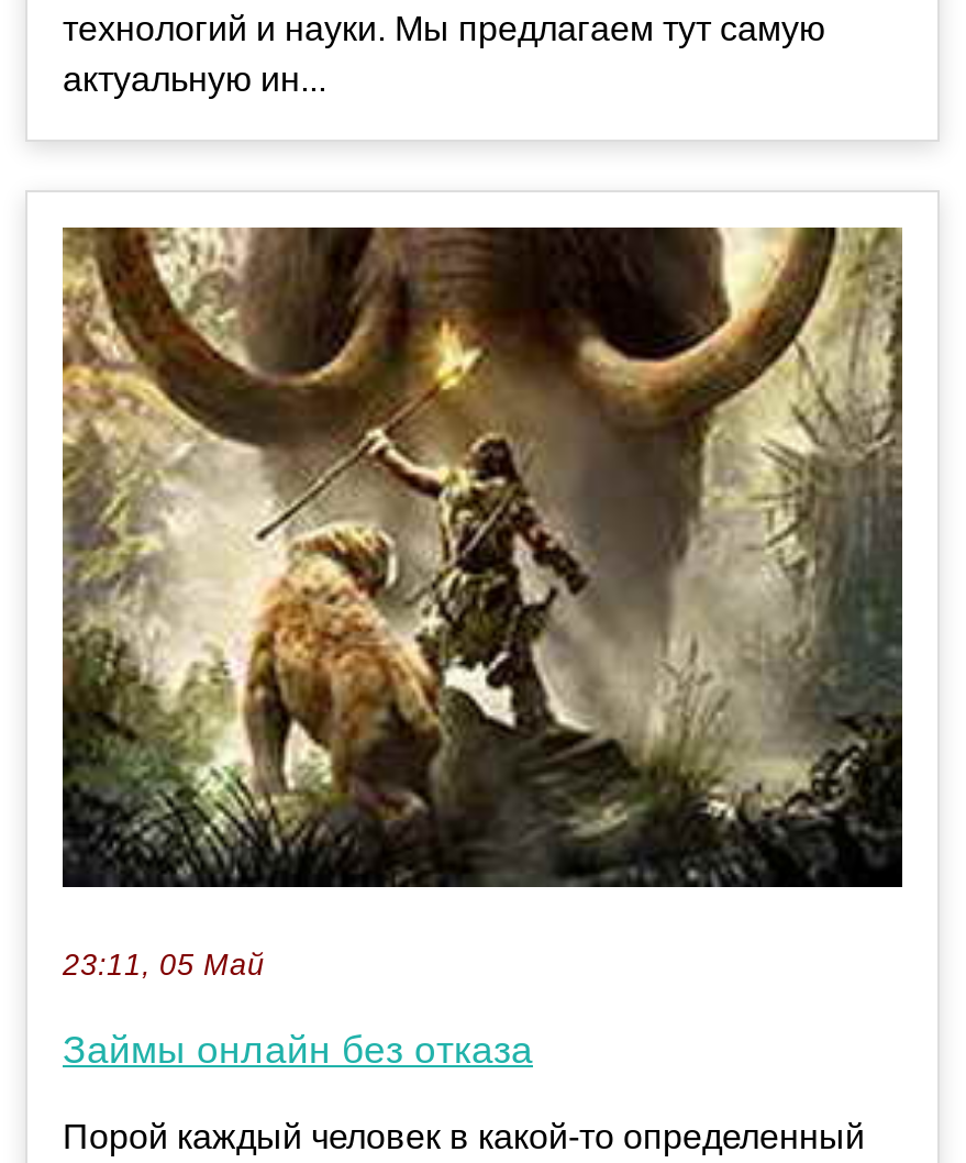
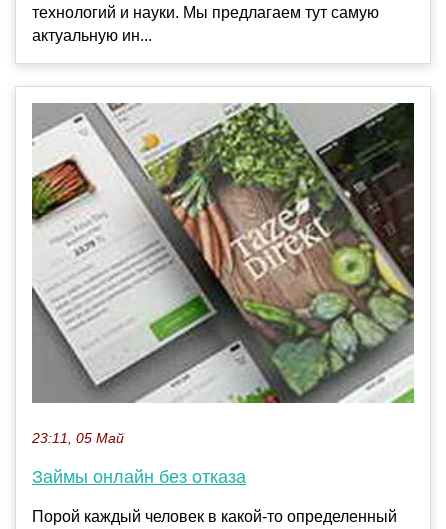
[60,226,904,890] [image] -> [31,102,415,404] [image]

